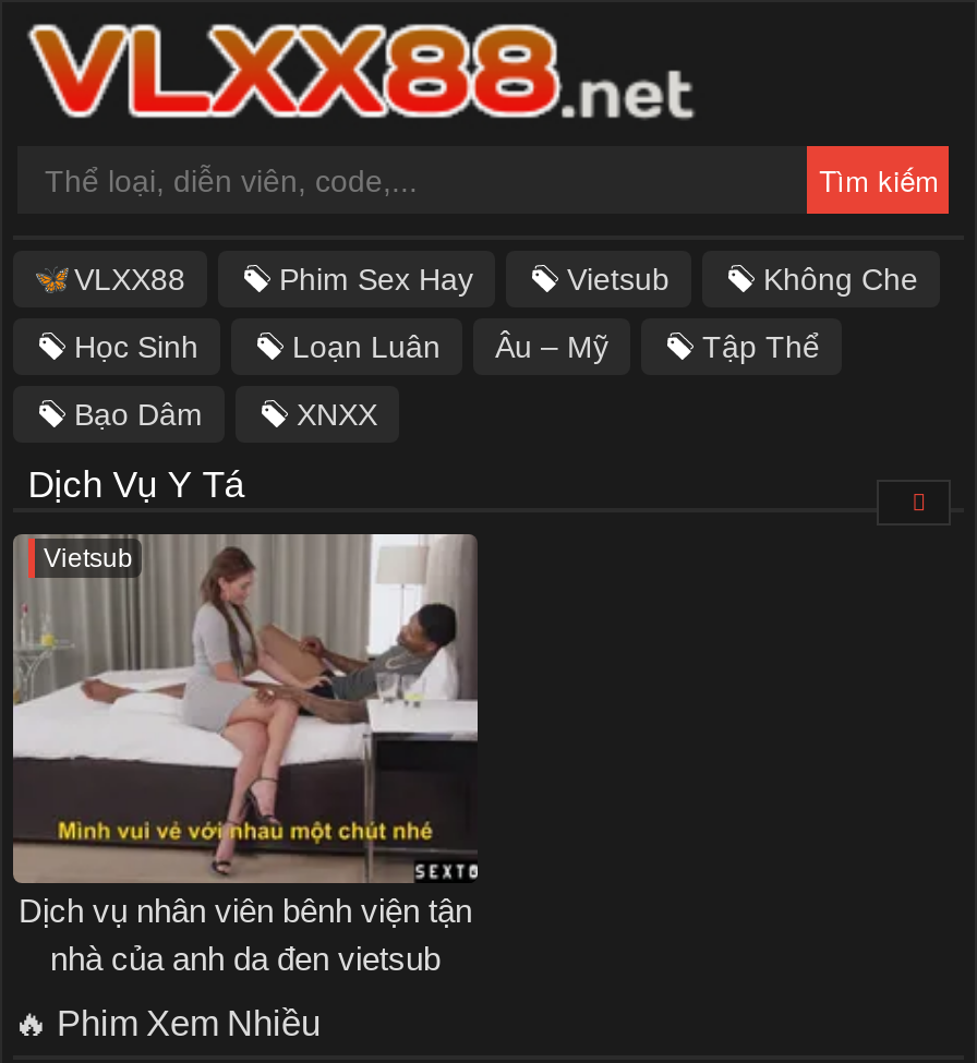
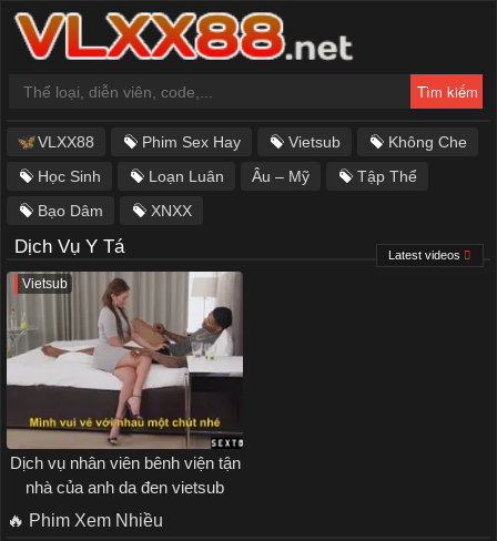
none -> [388,249,461,262] Latest videos

